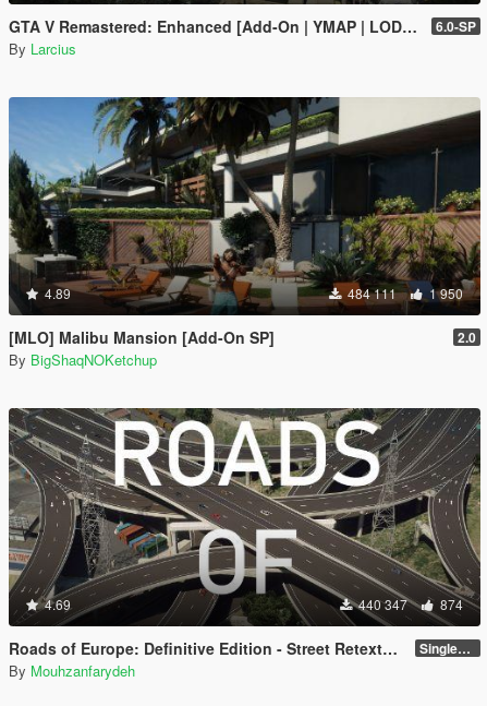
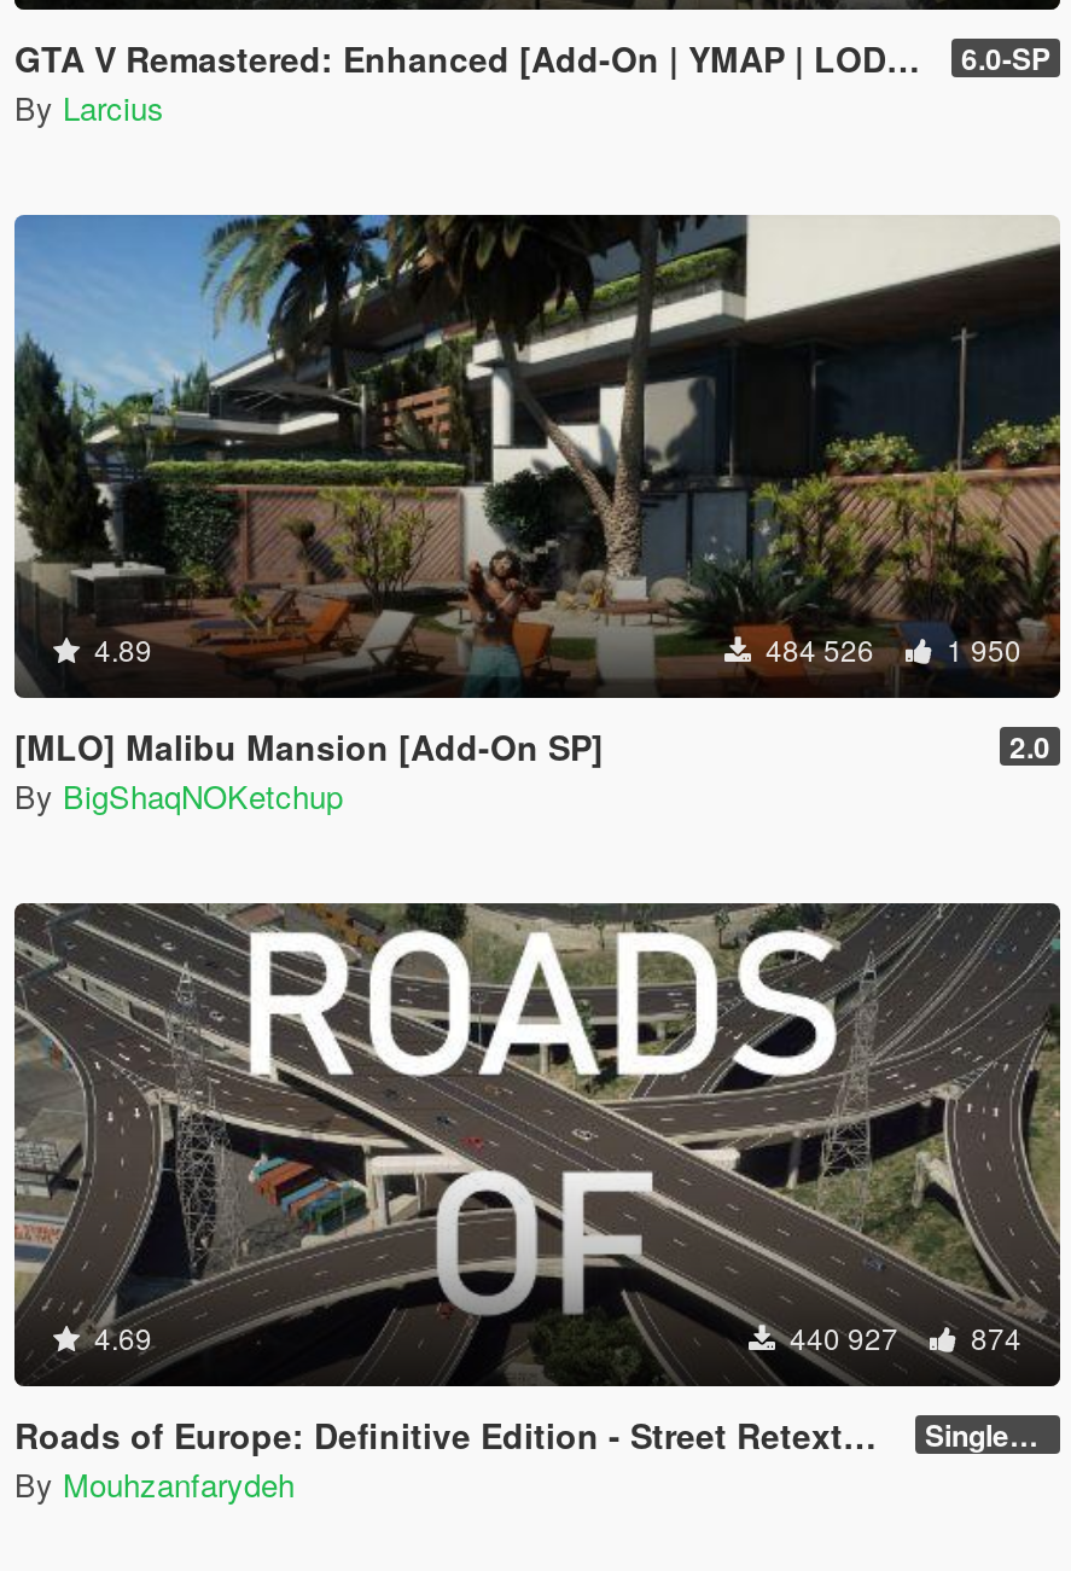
[344,284,463,302] 484 111 1 950 -> [758,628,1021,669] 484 526 1 950
[355,595,463,613] 440 347 874 -> [782,1316,1021,1357] 440 927 874

